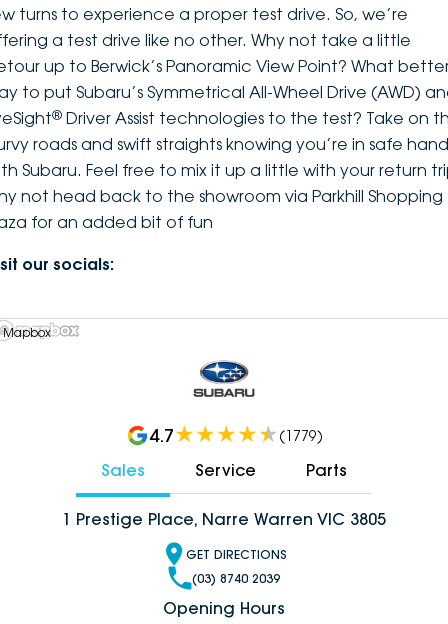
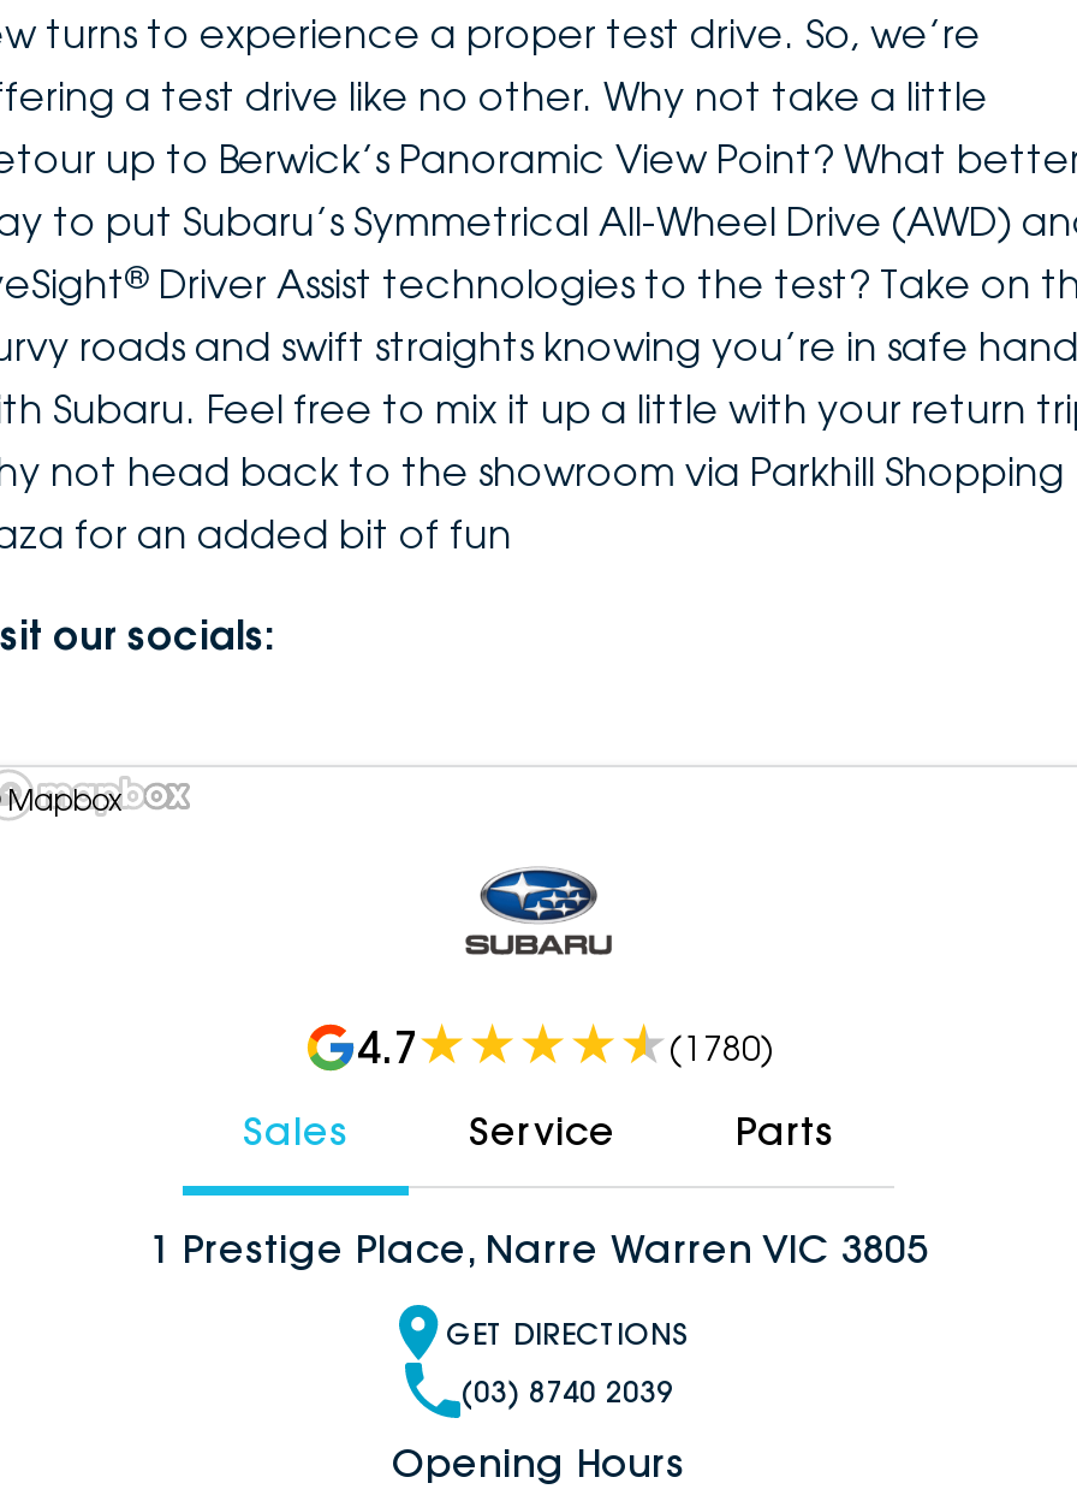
[278,427,322,444] (1779) -> [670,1027,775,1068] (1780)

